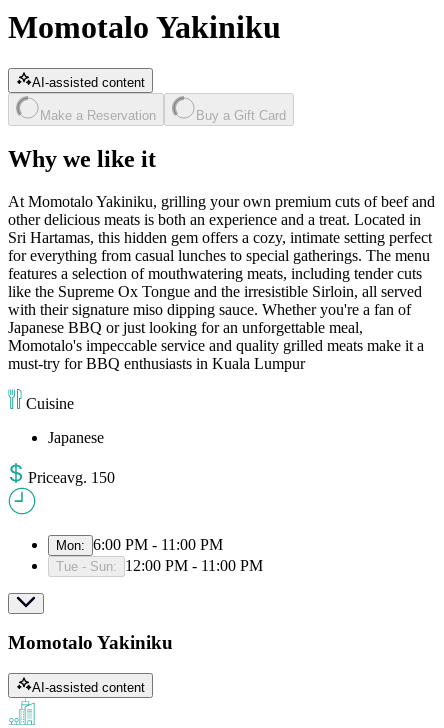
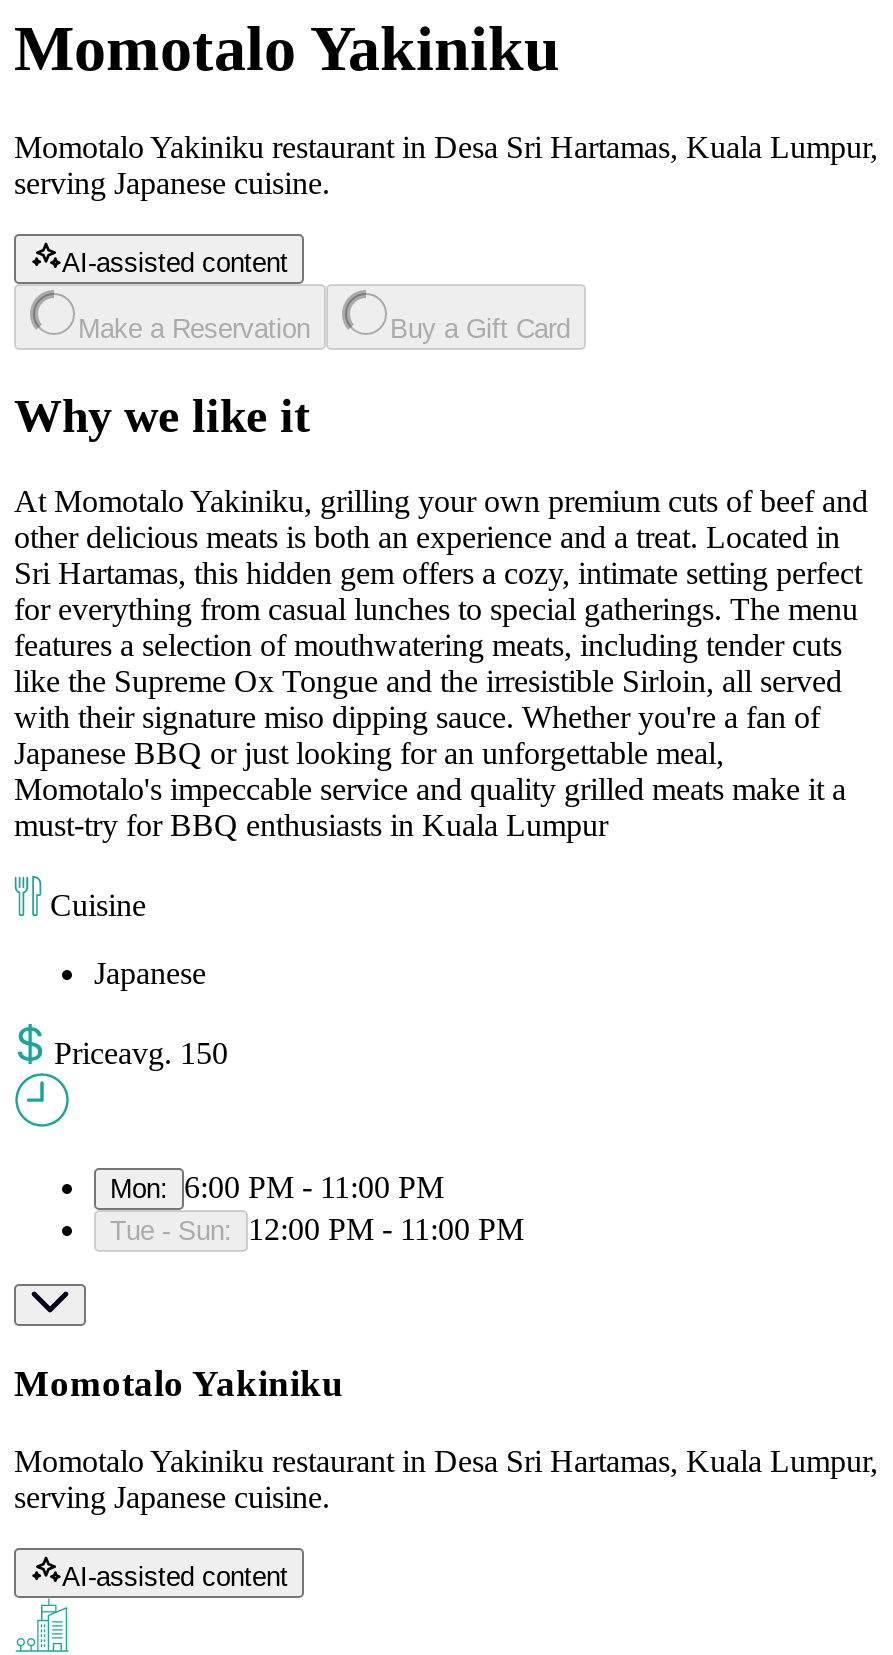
none -> [14,130,878,200] Momotalo Yakiniku restaurant in Desa Sri Hartamas, Kuala Lumpur, | serving Japanese cuisine.
none -> [14,1444,878,1514] Momotalo Yakiniku restaurant in Desa Sri Hartamas, Kuala Lumpur, | serving Japanese cuisine.

